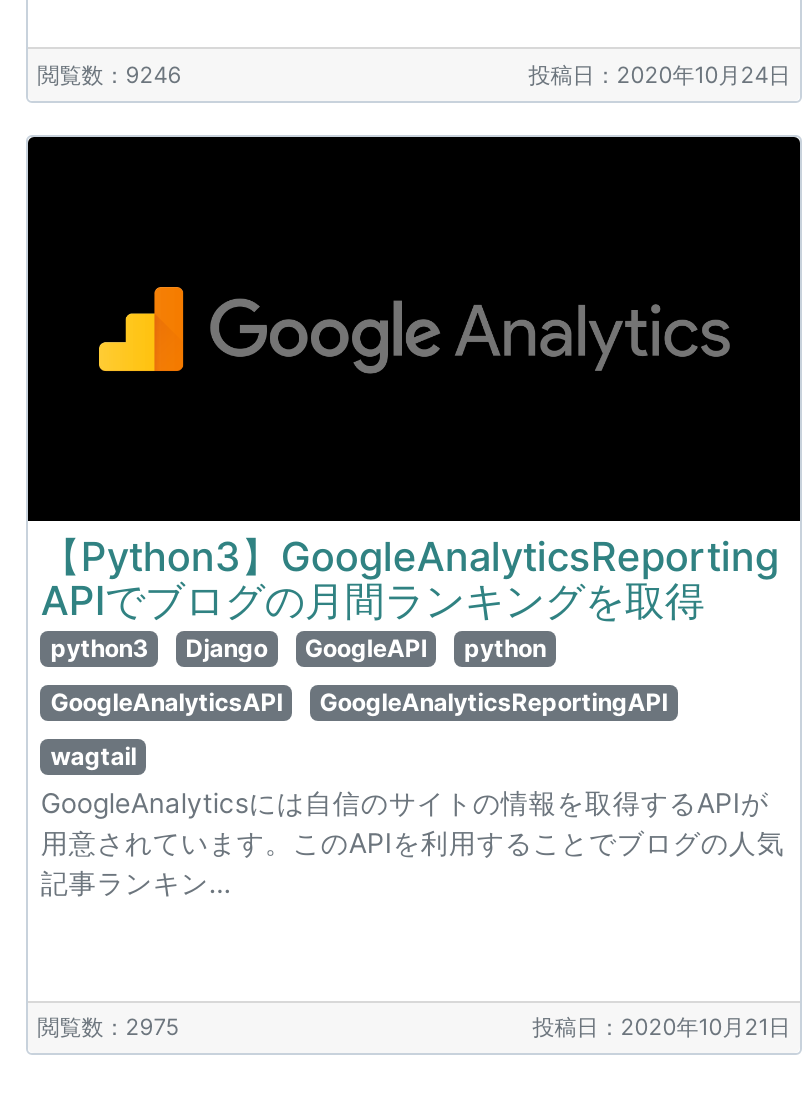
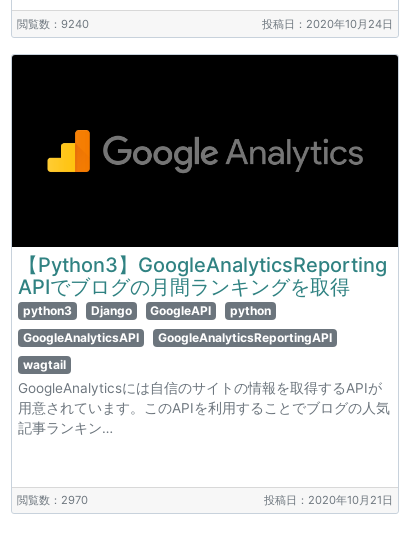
[38,60,182,88] 閲覧数：9246 -> [17,17,89,31] 閲覧数：9240
[38,1014,180,1042] 閲覧数：2975 -> [17,493,88,507] 閲覧数：2970

